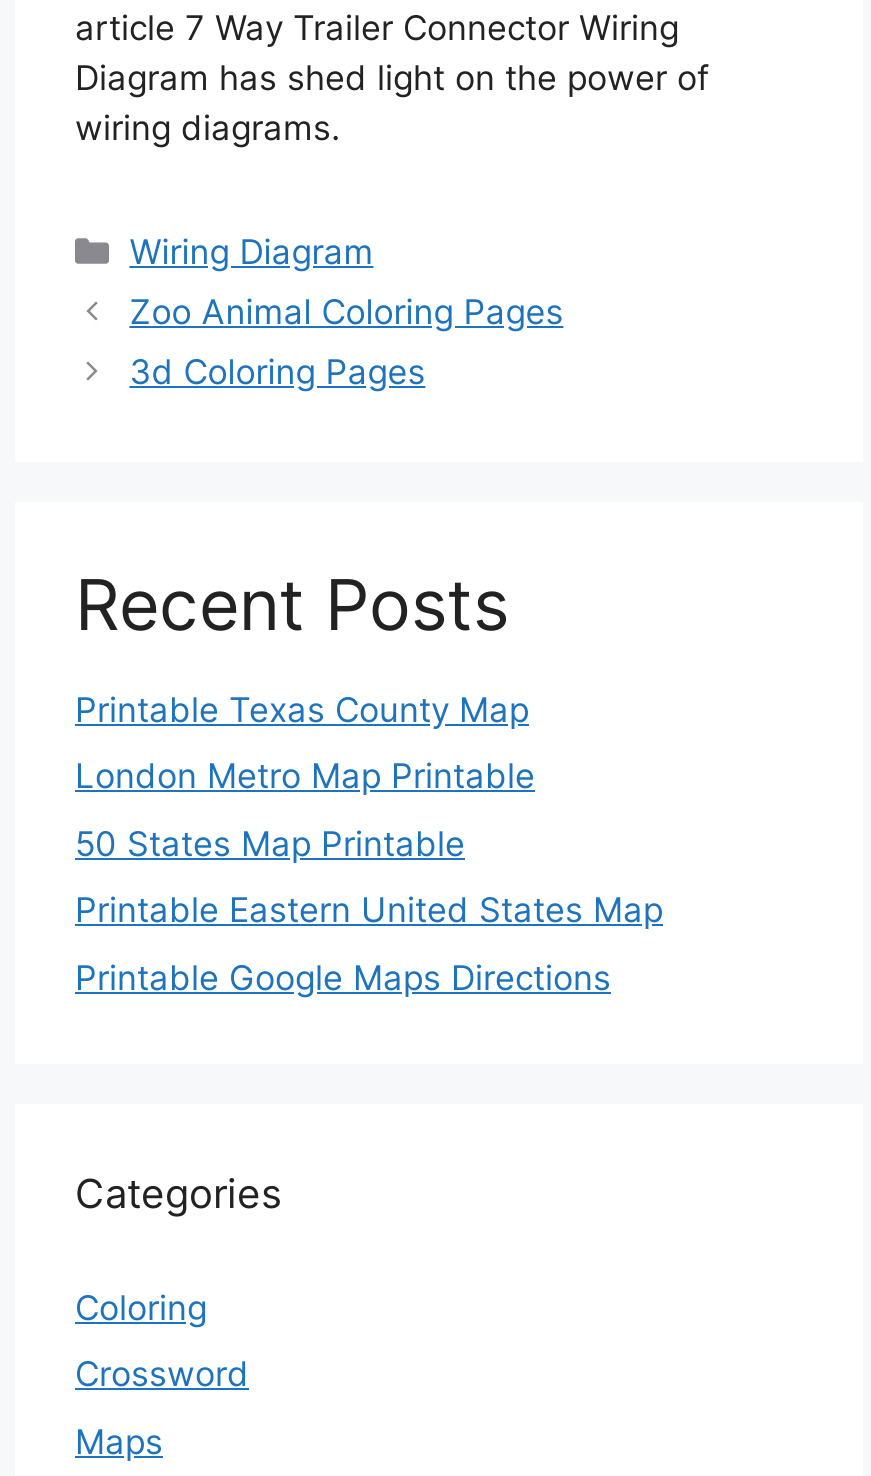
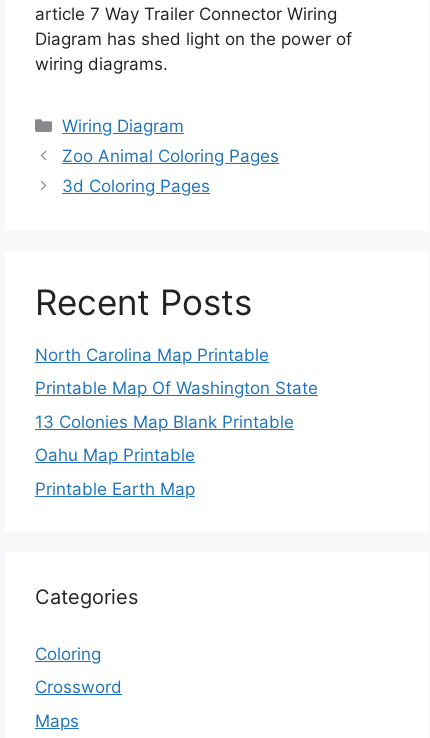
[75,689,529,729] Printable Texas County Map -> [35,345,269,365] North Carolina Map Printable
[75,756,535,796] London Metro Map Printable -> [35,378,318,398] Printable Map Of Washington State
[75,823,465,863] 50 States Map Printable -> [35,412,294,432] 13 Colonies Map Blank Printable
[75,890,663,930] Printable Eastern United States Map -> [35,445,195,465] Oahu Map Printable
[75,957,611,997] Printable Google Maps Directions -> [35,479,195,499] Printable Earth Map

